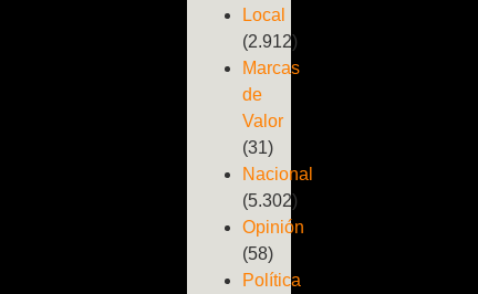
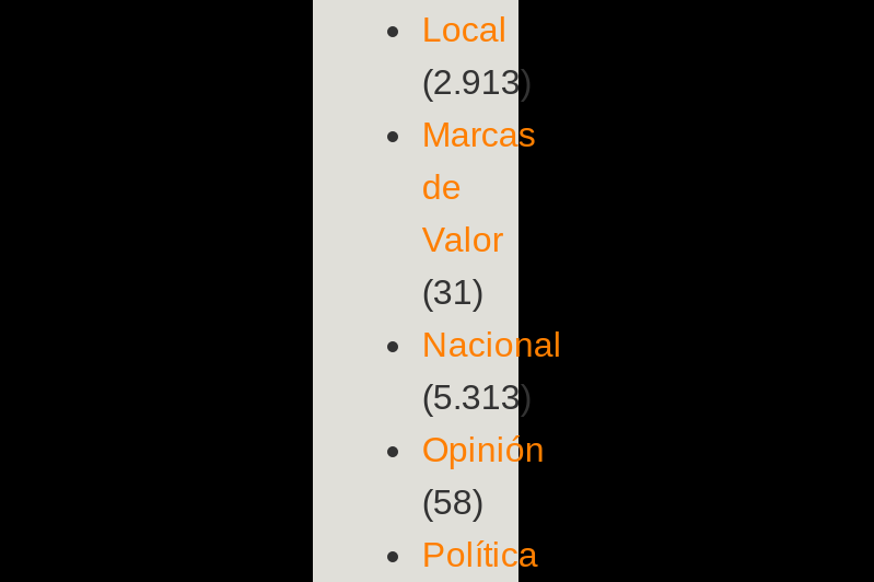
[242,32,298,50] (2.912) -> [422,63,531,100] (2.913)
[242,191,298,210] (5.302) -> [422,378,531,415] (5.313)

